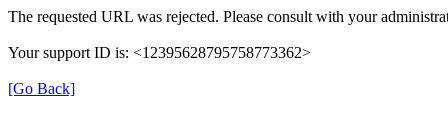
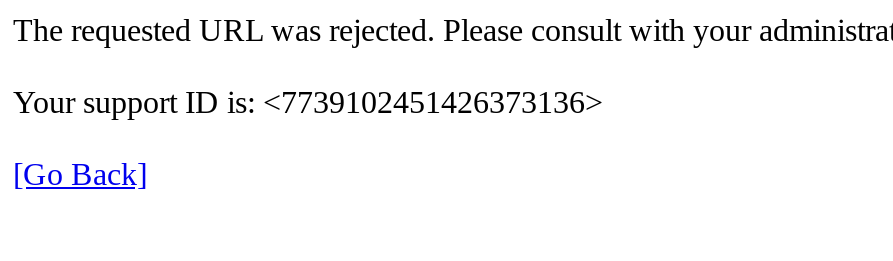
[8,44,311,61] Your support ID is: <12395628795758773362> -> [13,85,603,119] Your support ID is: <7739102451426373136>

